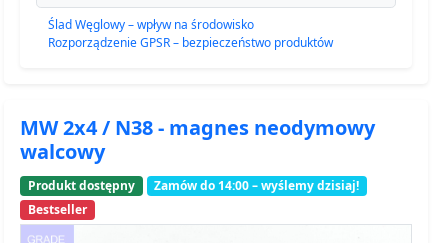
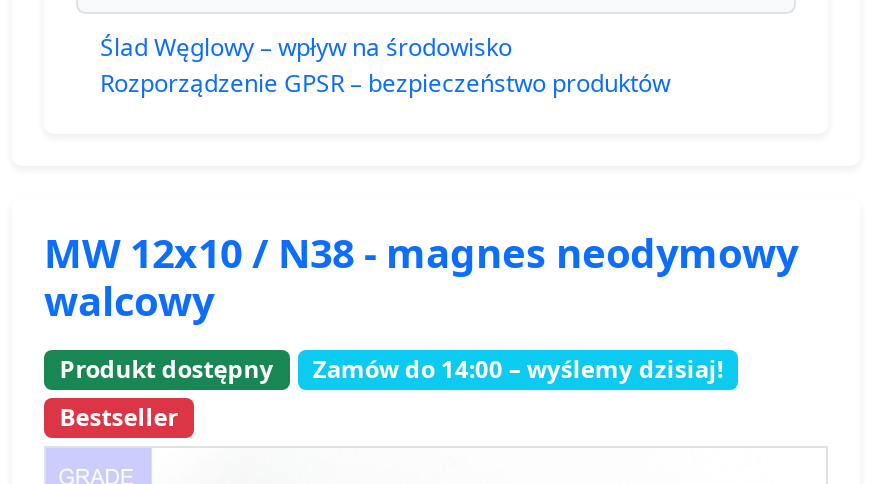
[20,114,375,141] MW 2x4 / N38 - magnes neodymowy -> [44,226,798,280] MW 12x10 / N38 - magnes neodymowy

